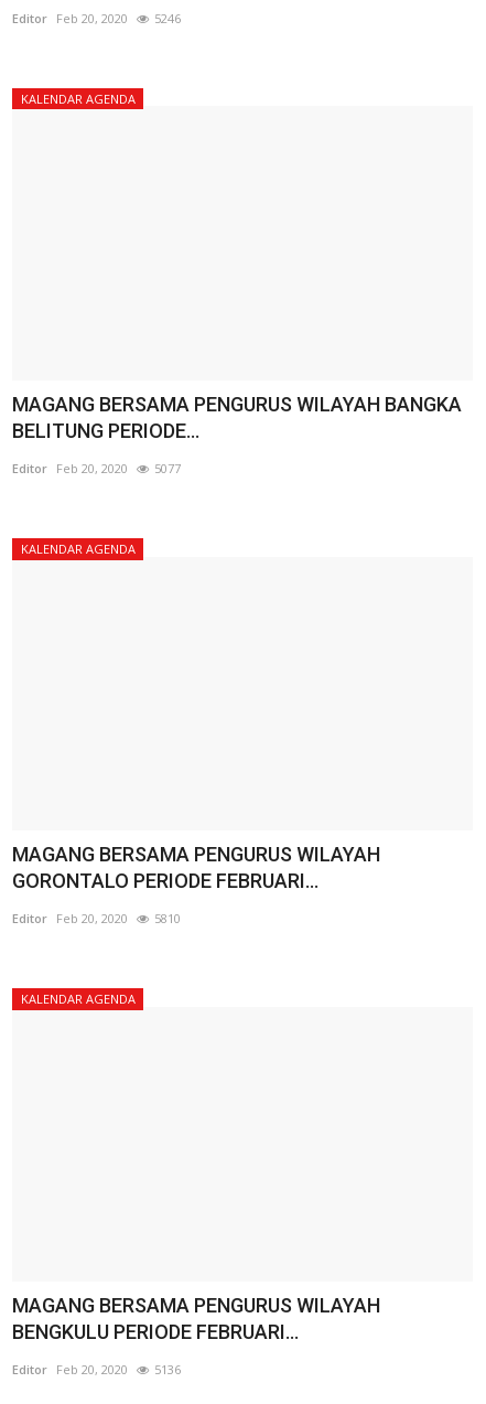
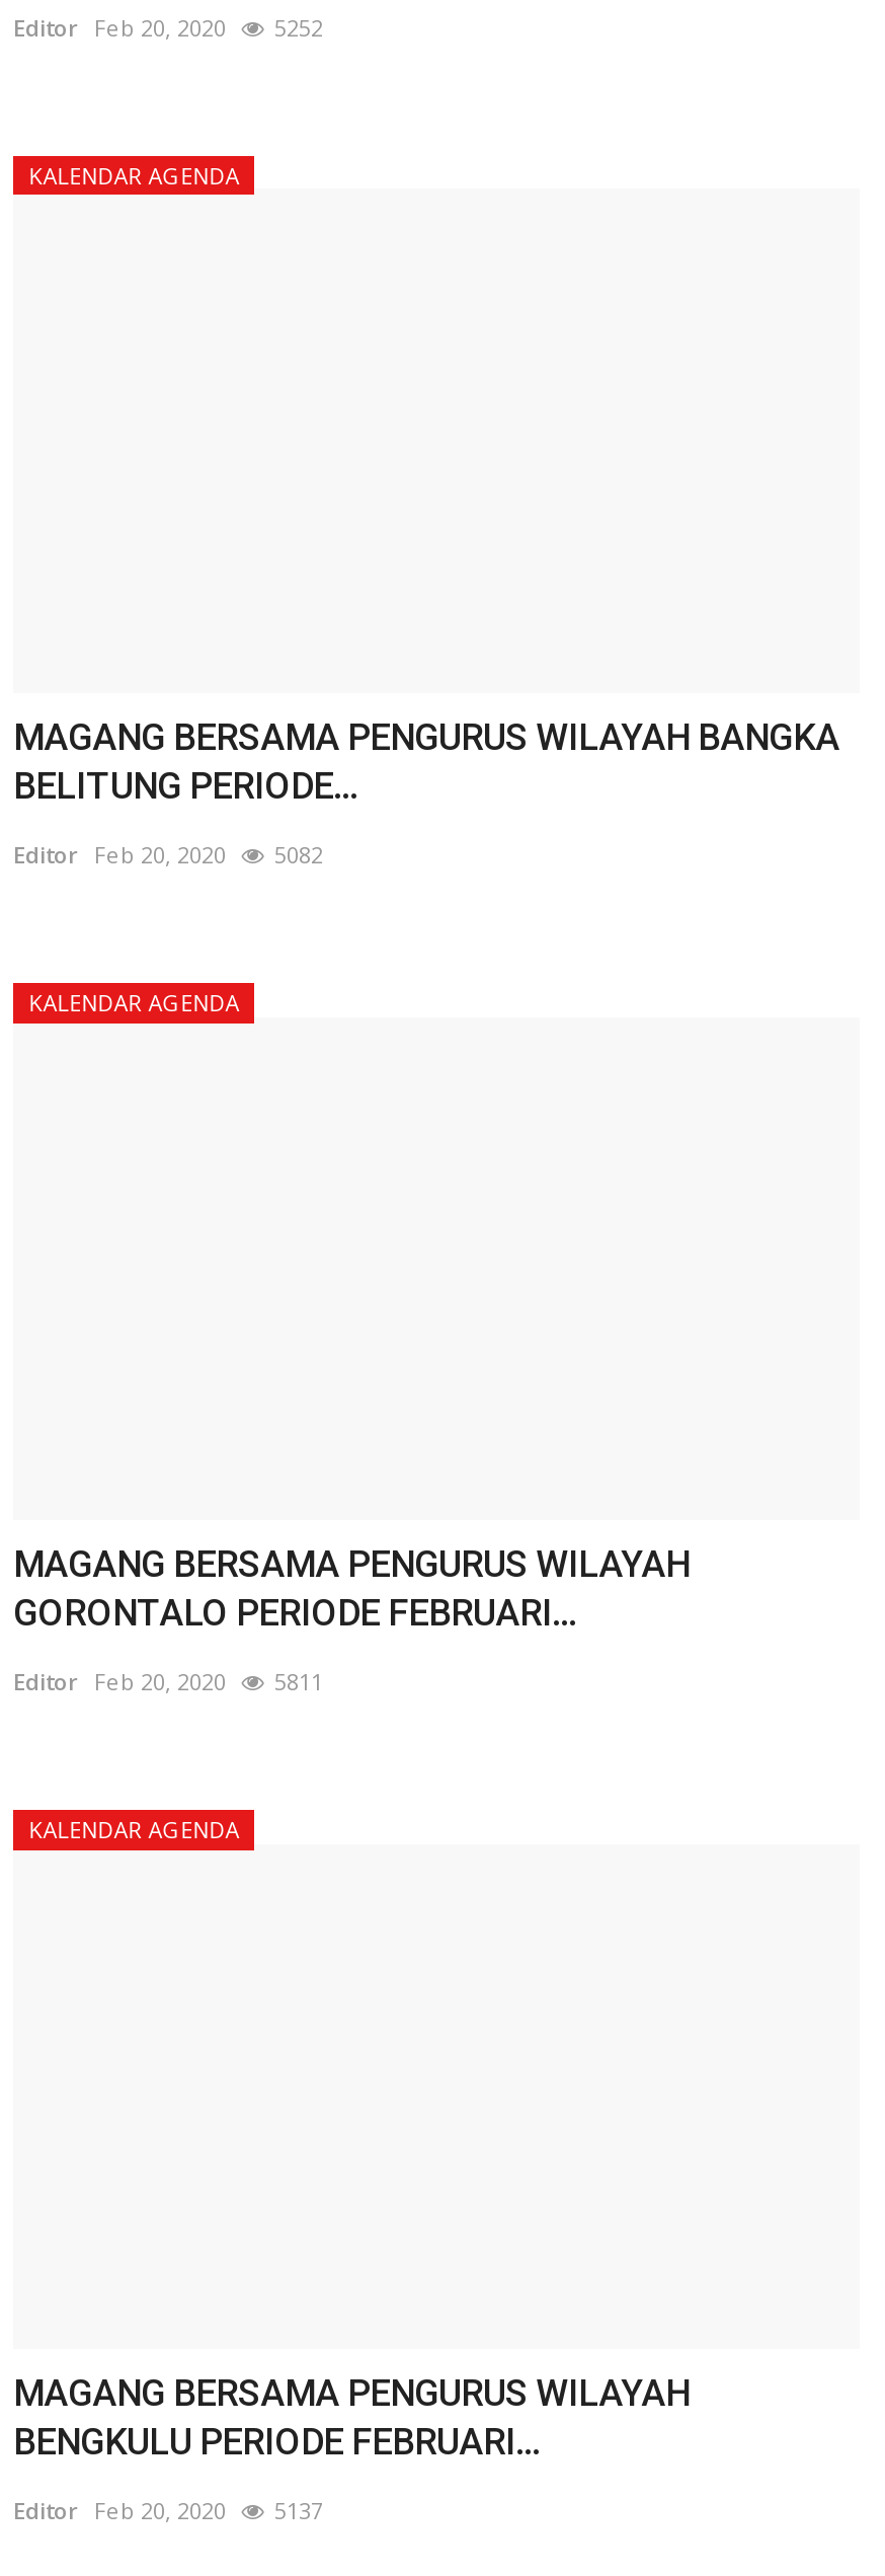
[12,9,181,26] Editor Feb 20, 2020 5246 -> [13,11,323,42] Editor Feb 20, 2020 5252
[12,460,181,476] Editor Feb 20, 2020 5077 -> [13,839,323,869] Editor Feb 20, 2020 5082
[12,910,181,927] Editor Feb 20, 2020 5810 -> [13,1667,323,1697] Editor Feb 20, 2020 5811
[12,1361,181,1377] Editor Feb 20, 2020 5136 -> [13,2494,323,2525] Editor Feb 20, 2020 5137

